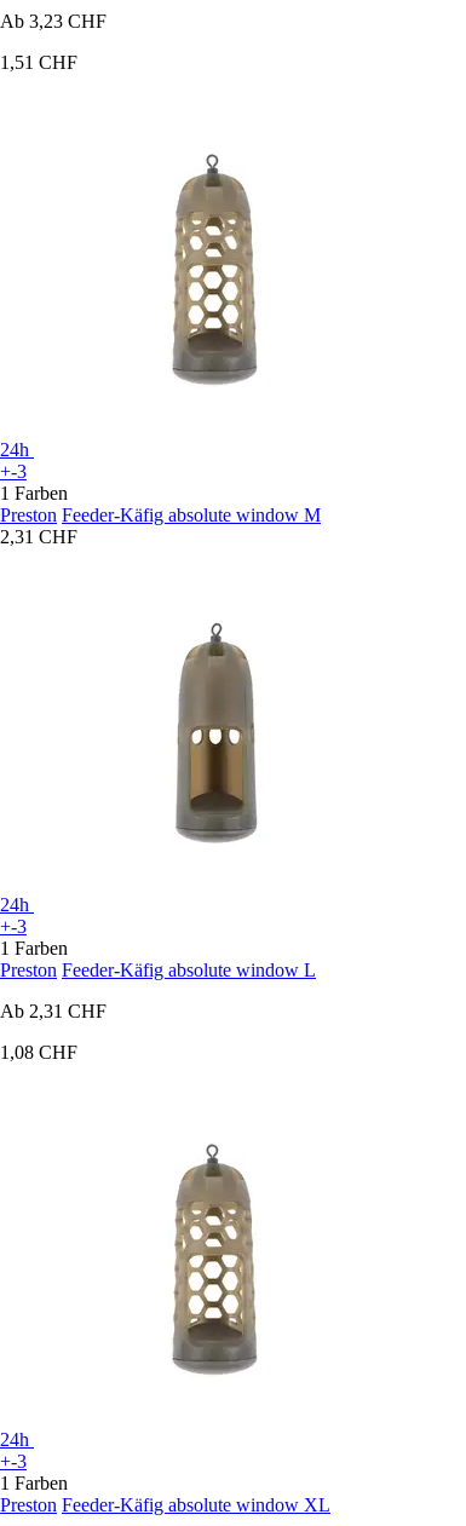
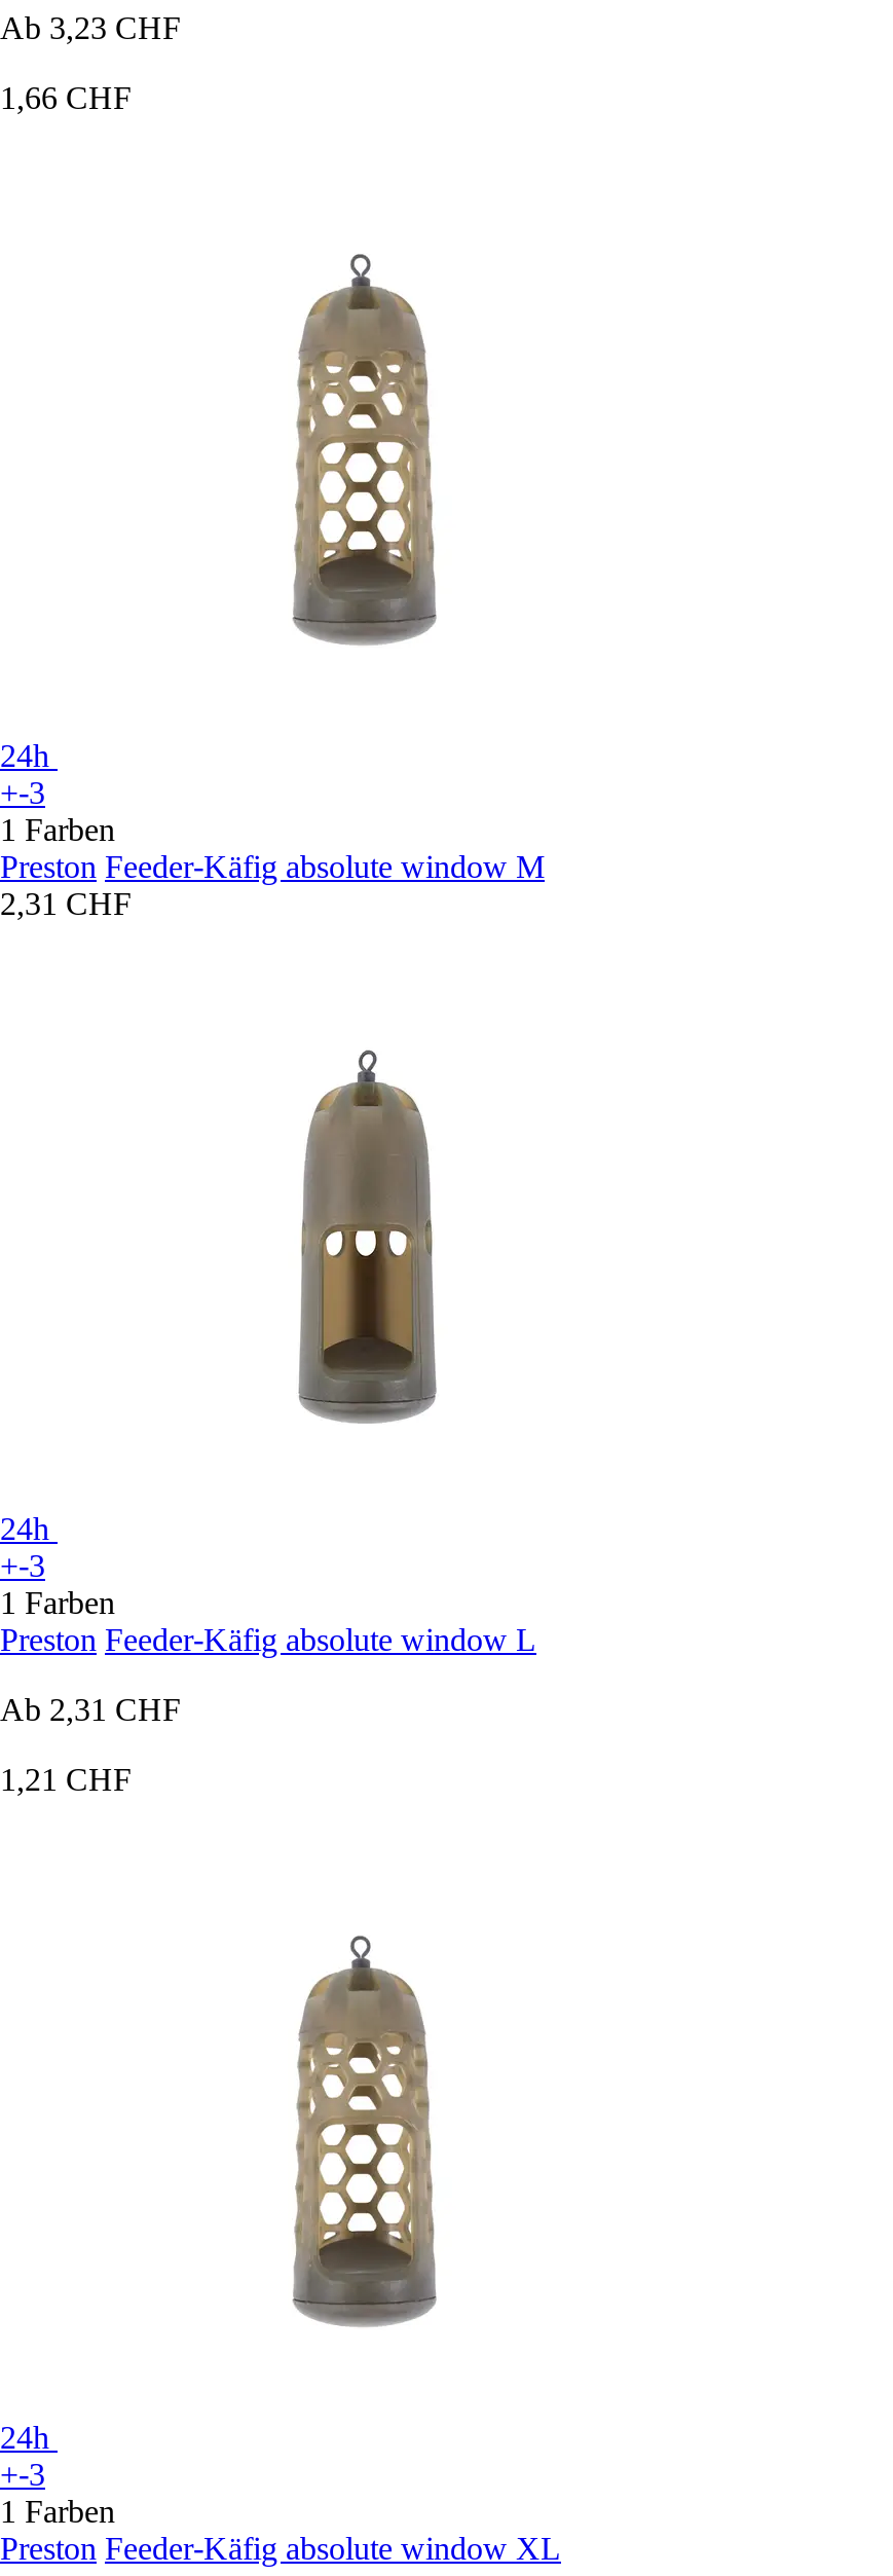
[0,51,77,72] 1,51 CHF -> [0,79,132,114] 1,66 CHF
[0,1041,77,1062] 1,08 CHF -> [0,1761,132,1796] 1,21 CHF

